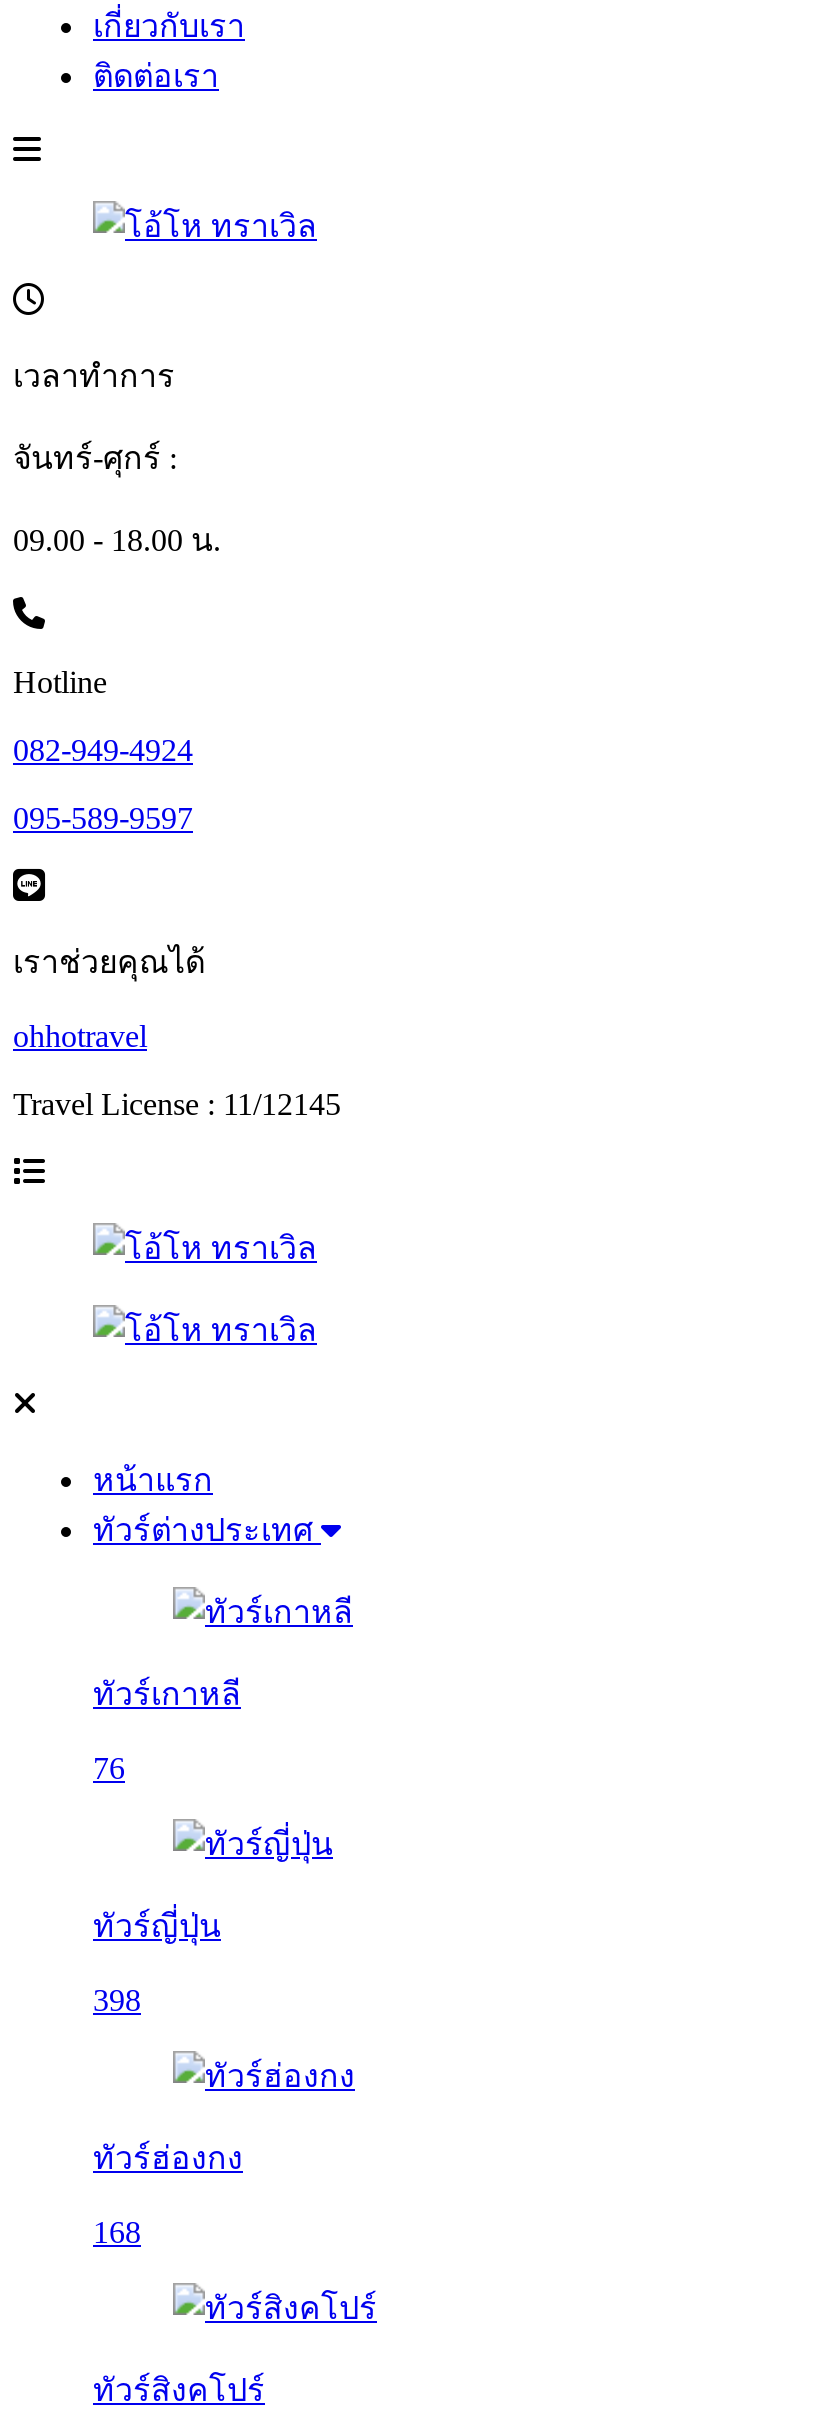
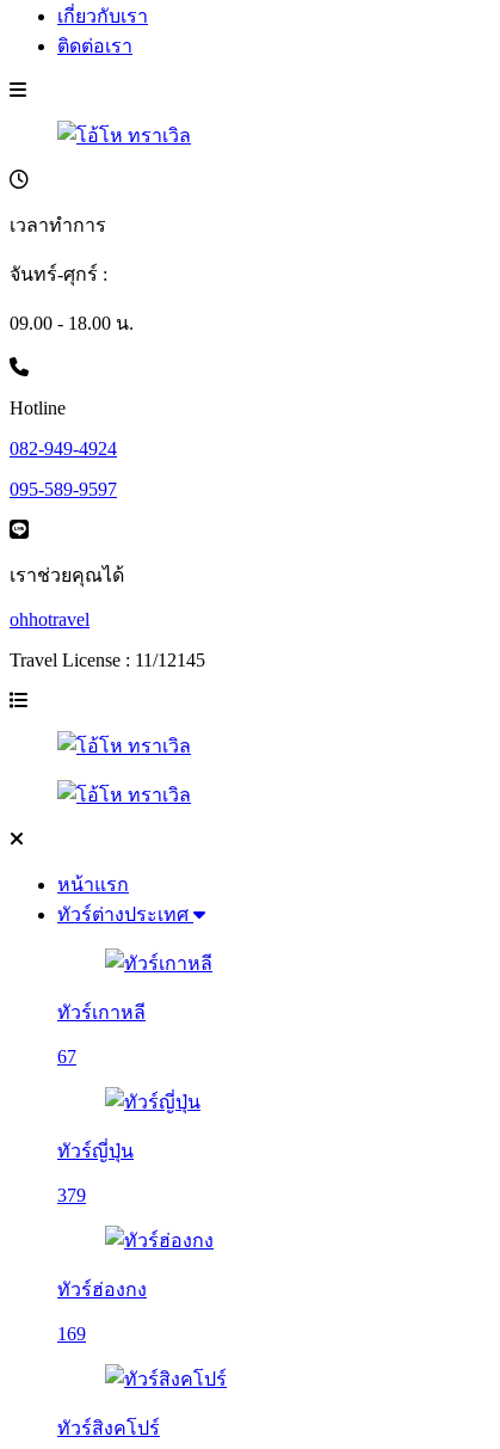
[93,1751,125,1785] 76 -> [57,1046,76,1067] 67
[93,1983,141,2017] 398 -> [57,1185,86,1205] 379
[93,2215,141,2249] 168 -> [57,1324,86,1344] 169

